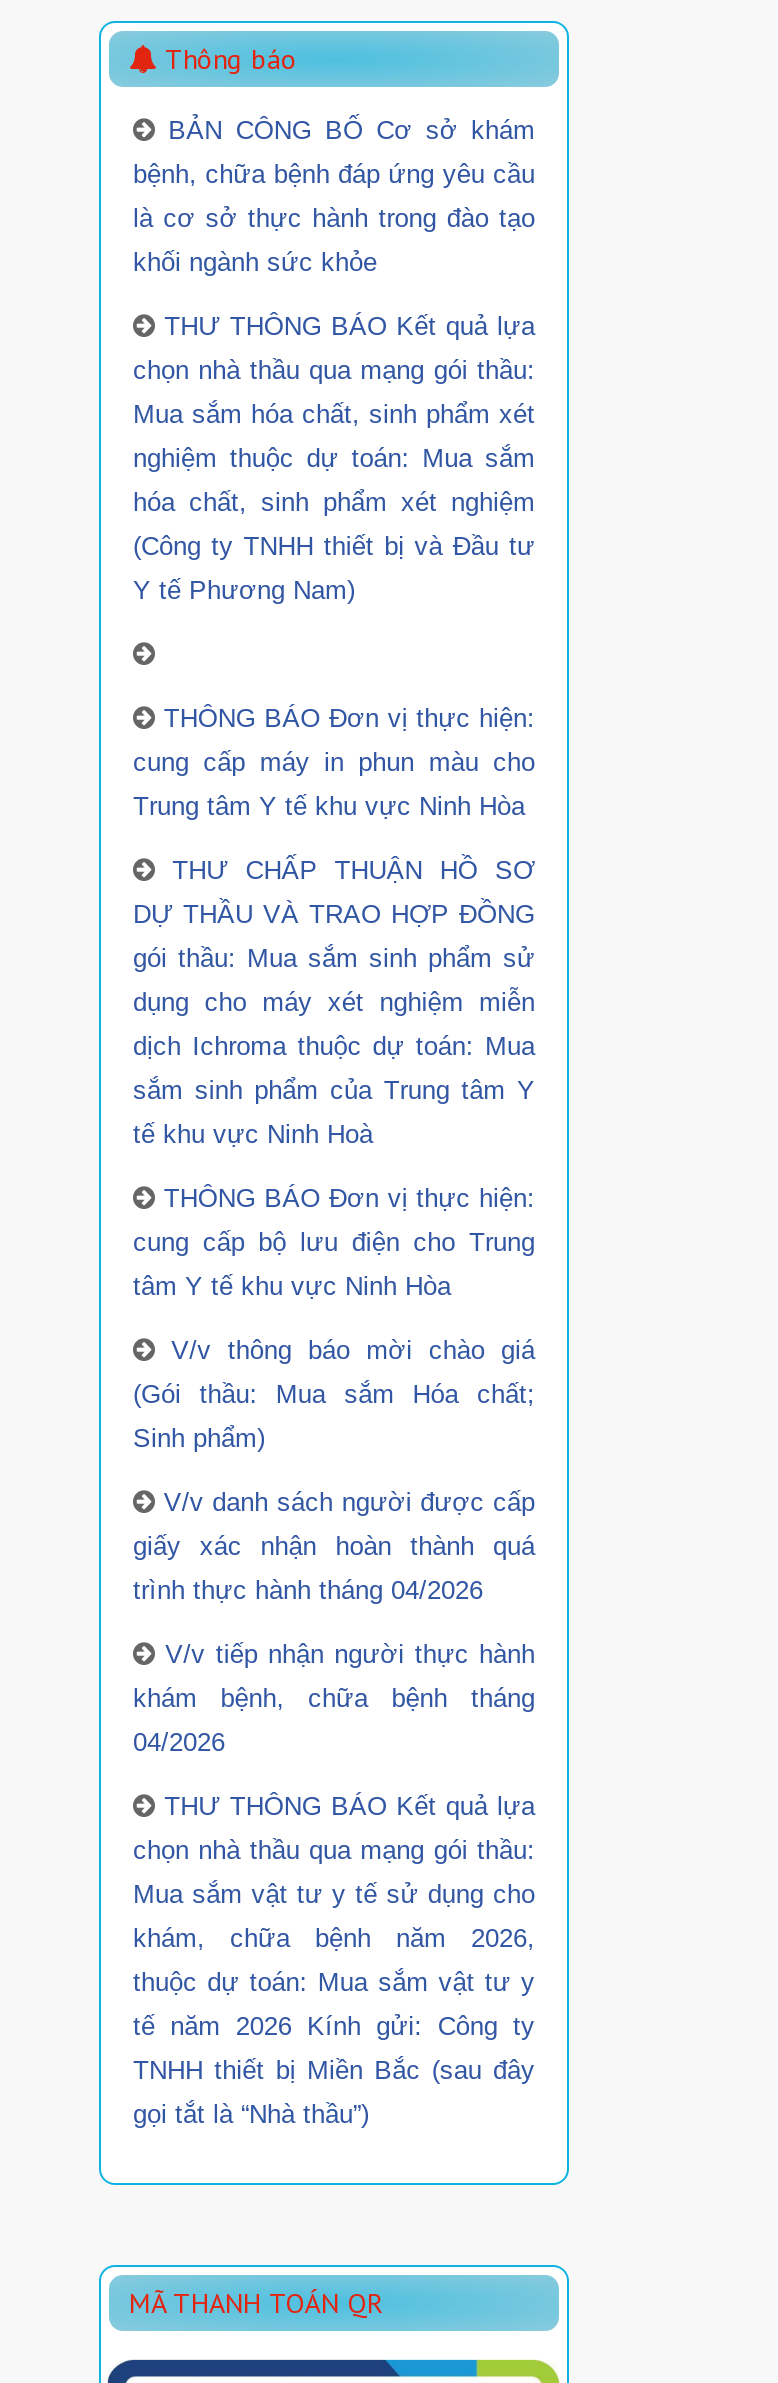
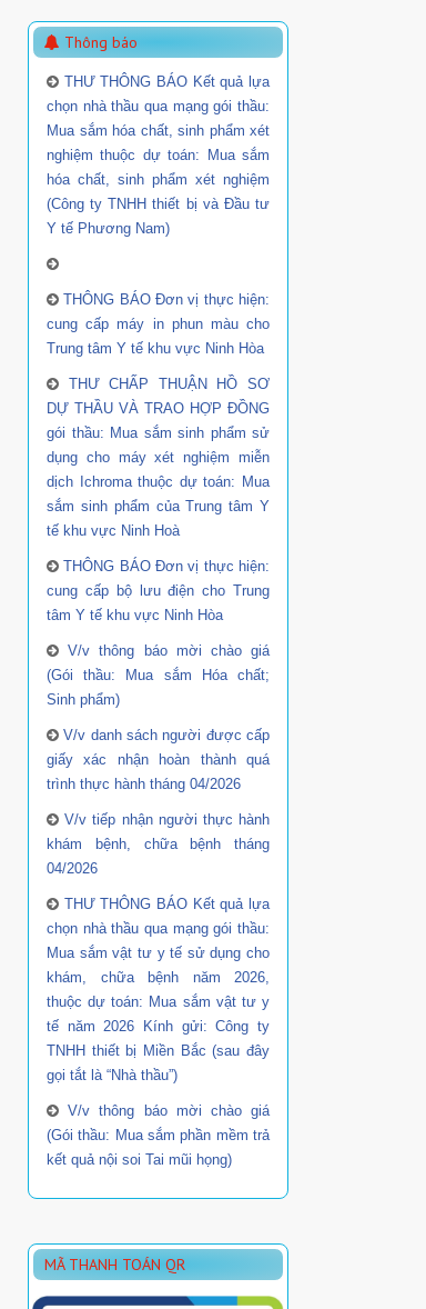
[133,116,535,278] BẢN CÔNG BỐ Cơ sở khám | bệnh, chữa bệnh đáp ứng yêu cầu | là cơ sở thực hành trong đào tạo | khối ngành sức khỏe -> none
moved [133,312,535,2130] -> [47,74,270,1084]: THƯ THÔNG BÁO Kết quả lựa | chọn nhà thầu qua mạng gói thầu: | Mua sắm hóa chất, sinh phẩm xét | ... | TNHH thiết bị Miền Bắc (sau đây | gọi tắt là “Nhà thầu”)
none -> [47,1103,270,1168] V/v thông báo mời chào giá | (Gói thầu: Mua sắm phần mềm trả | kết quả nội soi Tai mũi họng)

